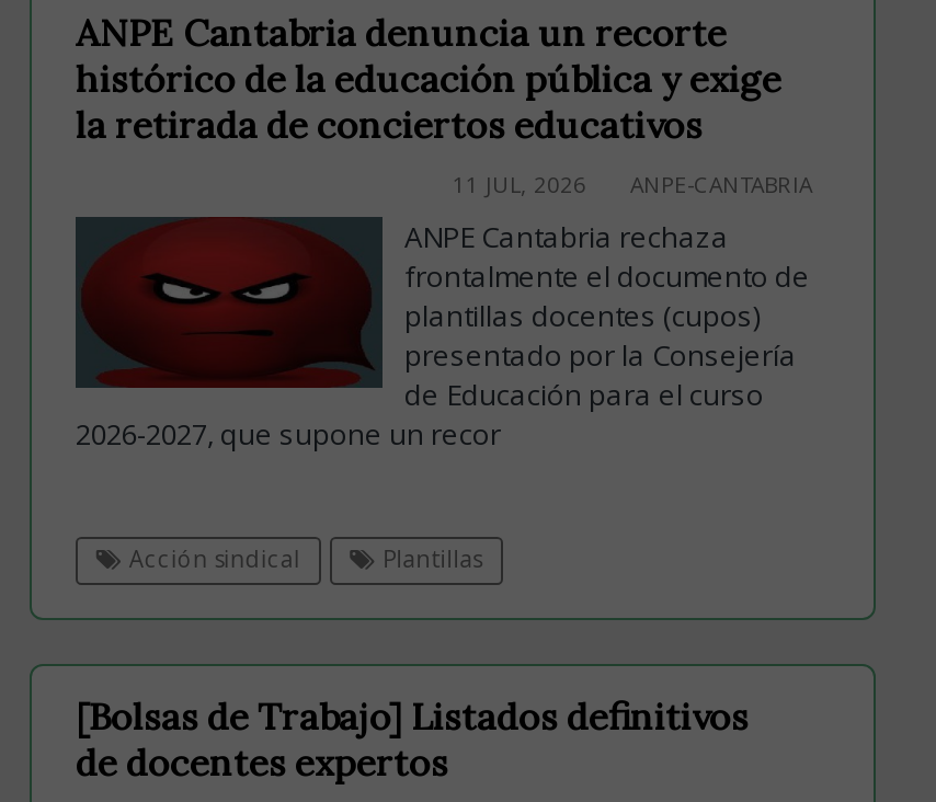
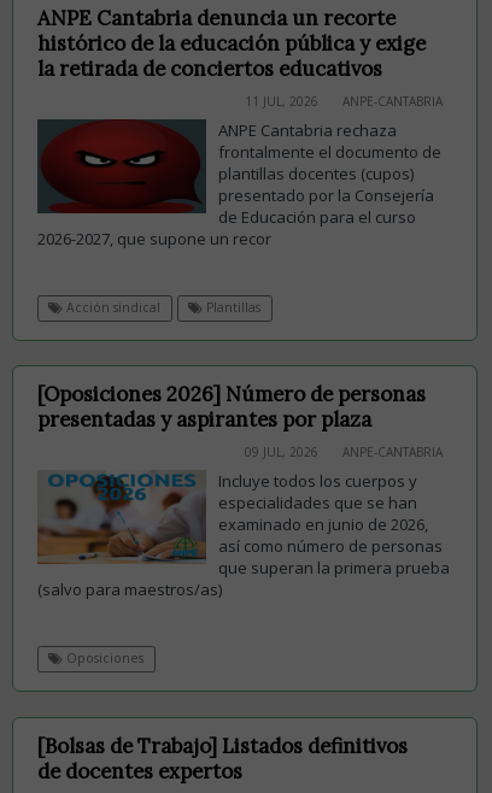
none -> [36,381,450,666] [image] | [Oposiciones 2026] Número de personas | presentadas y aspirantes por plaza | 09 JUL, 2026 | ANPE-CANTABRIA | Incluye todos los cuerpos y | especialidades que se han | examinado en junio de 2026, | así como número de personas | que superan la primera prueba | (salvo para maestros/as) | Oposiciones

